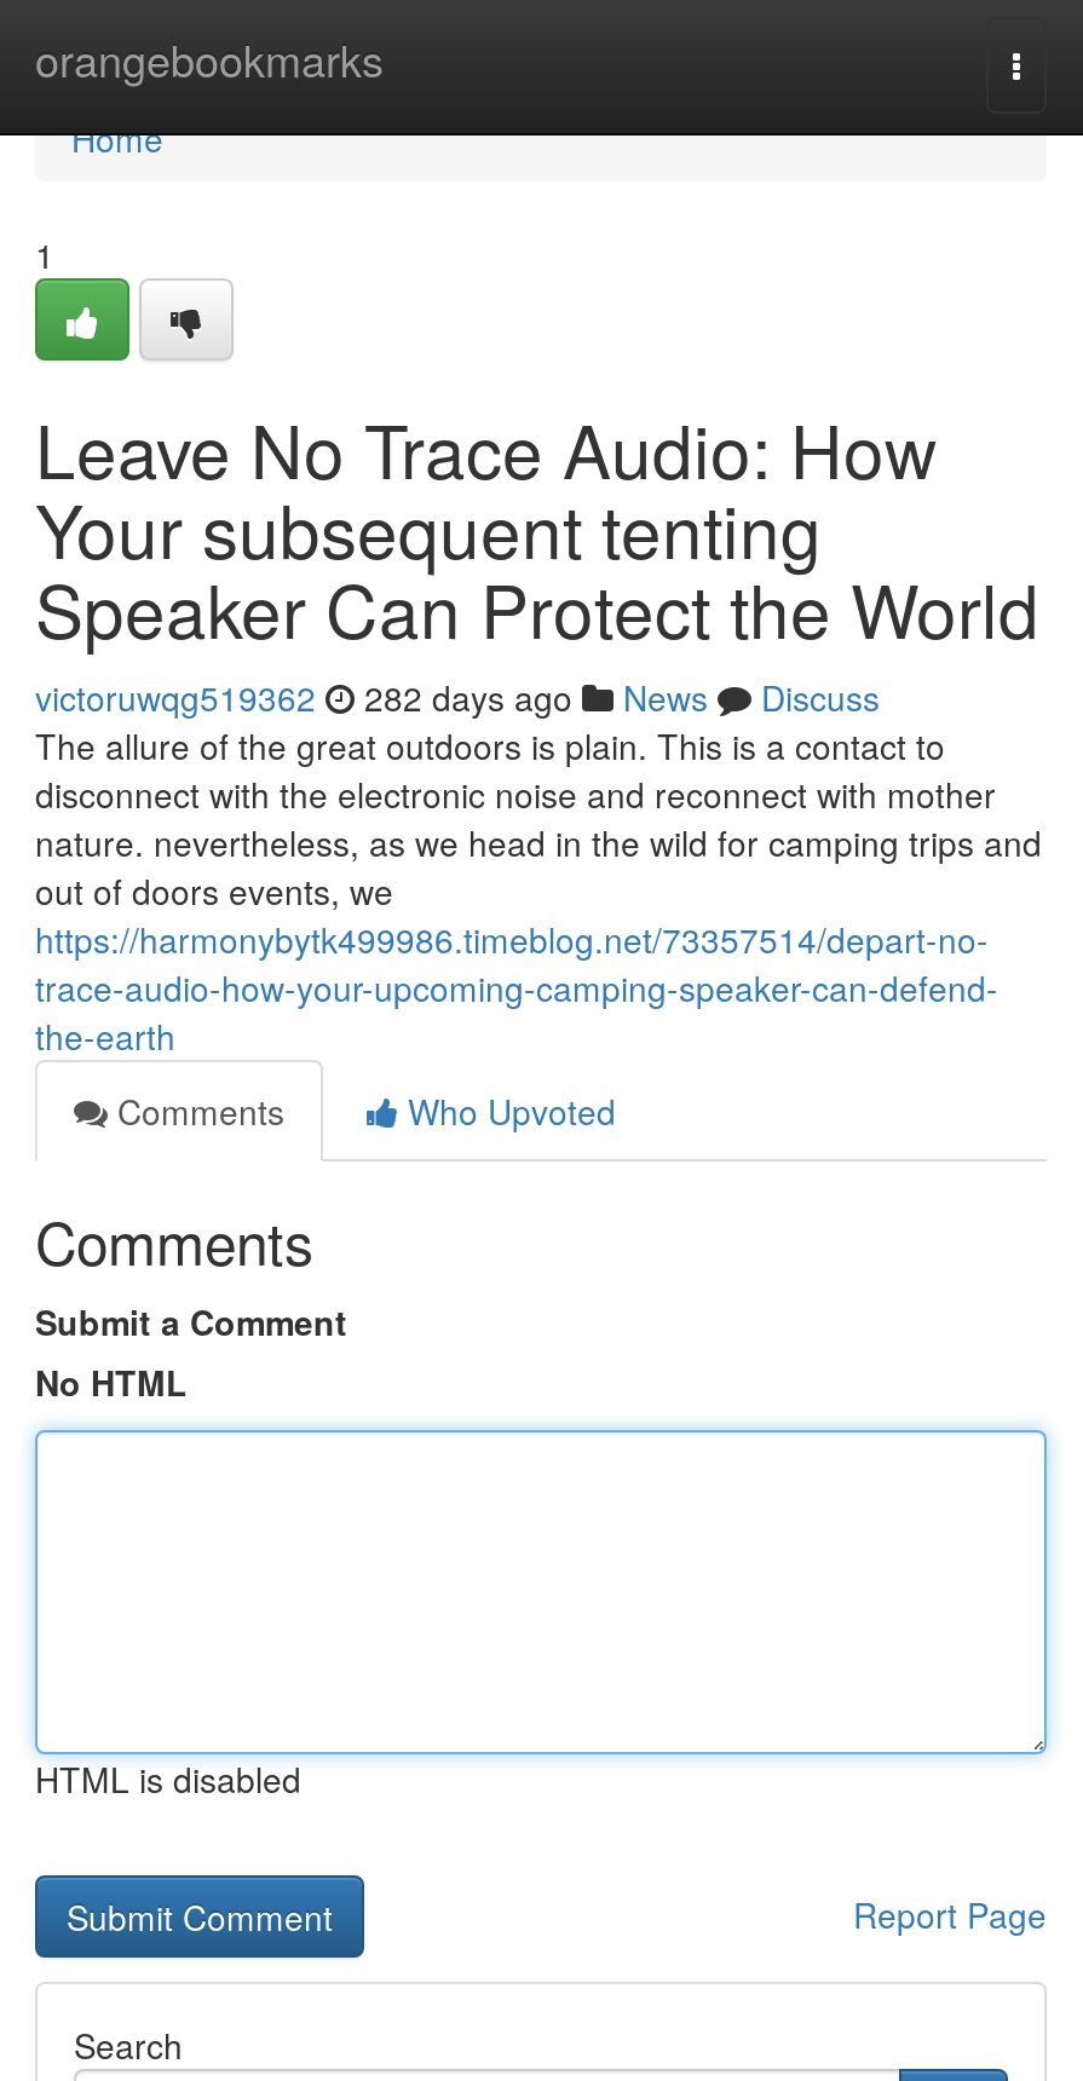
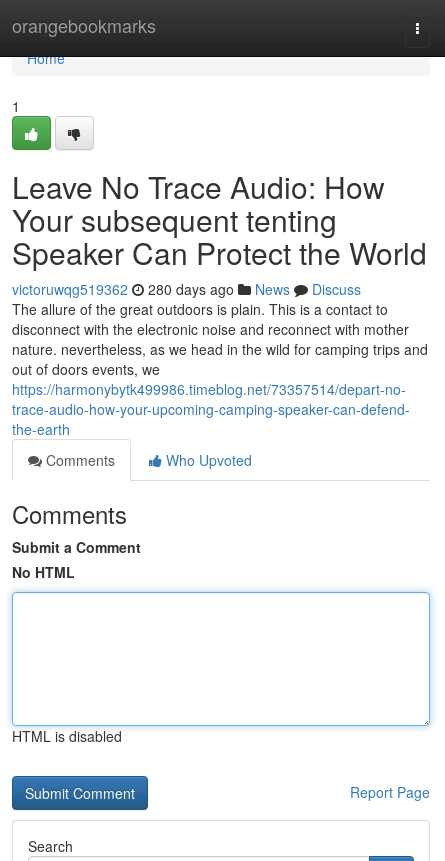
[35,673,880,721] victoruwqg519362 282 days ago News Discuss -> [12,279,361,299] victoruwqg519362 280 days ago News Discuss

